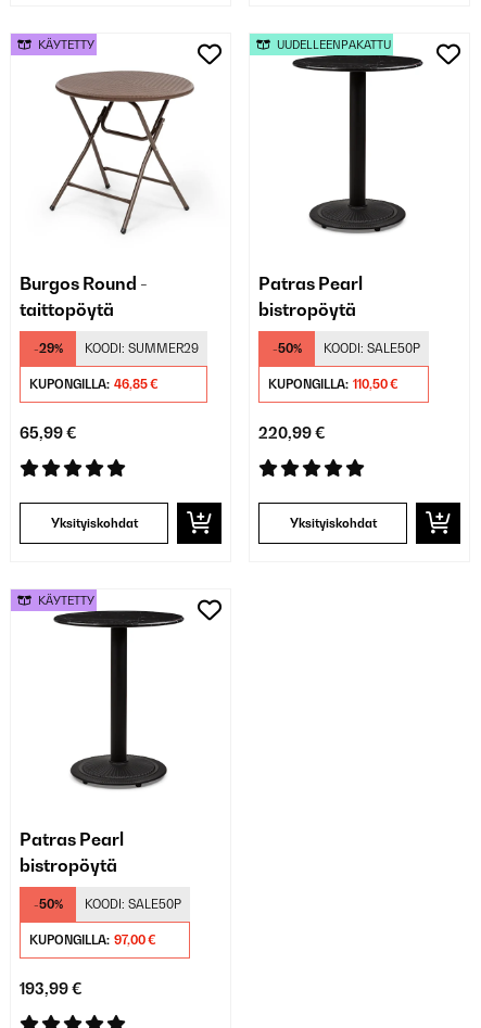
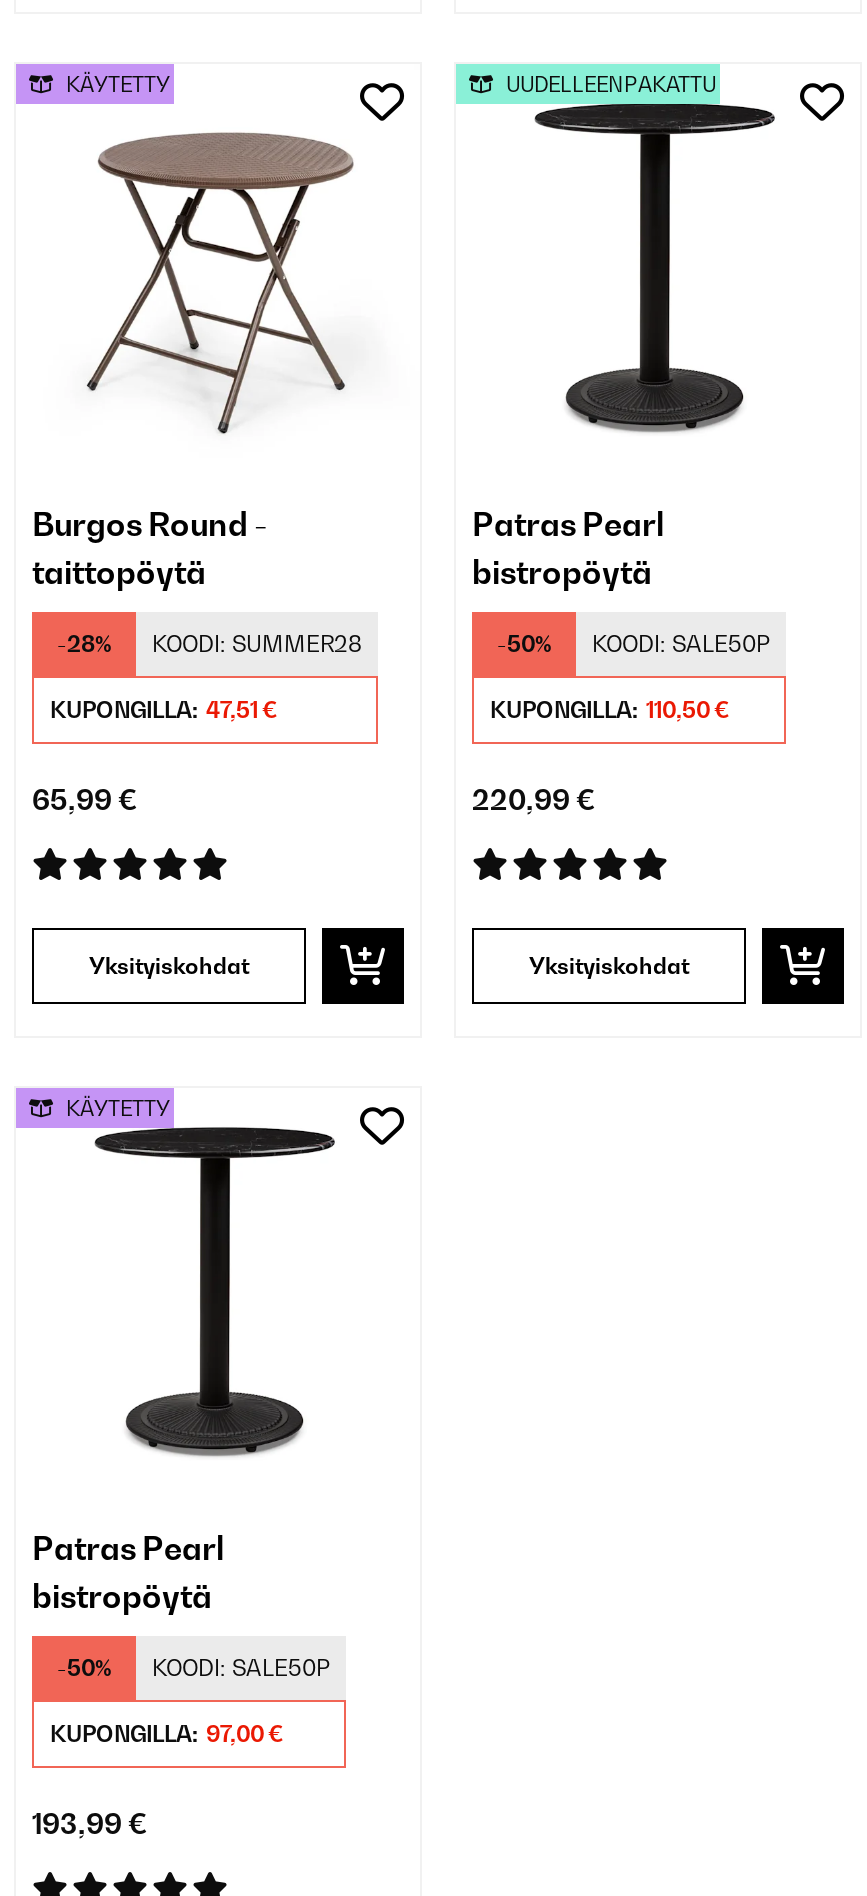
[33,341,62,356] -29% -> [57,630,111,658] -28%
[85,341,199,356] KOODI: SUMMER29 -> [152,630,362,658] KOODI: SUMMER28
[29,377,159,392] KUPONGILLA: 46,85 € -> [50,696,278,724] KUPONGILLA: 47,51 €

